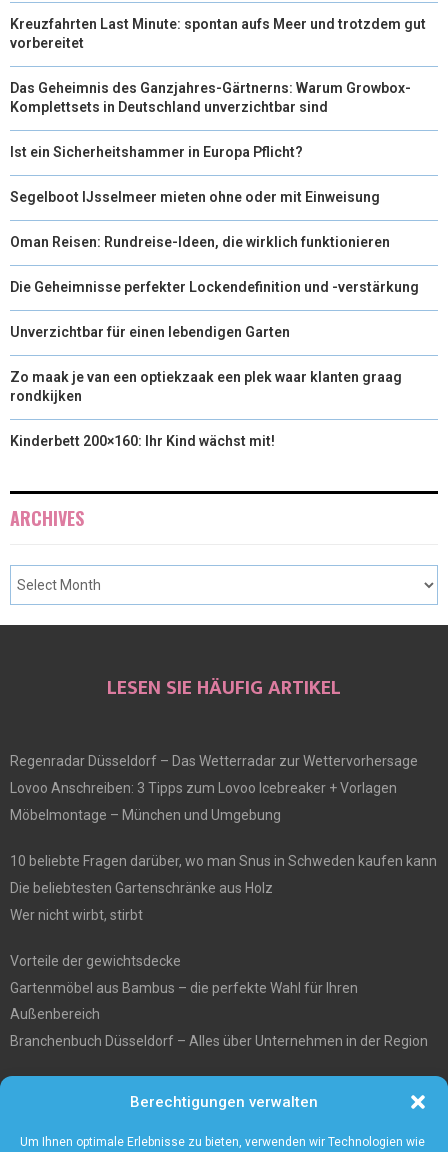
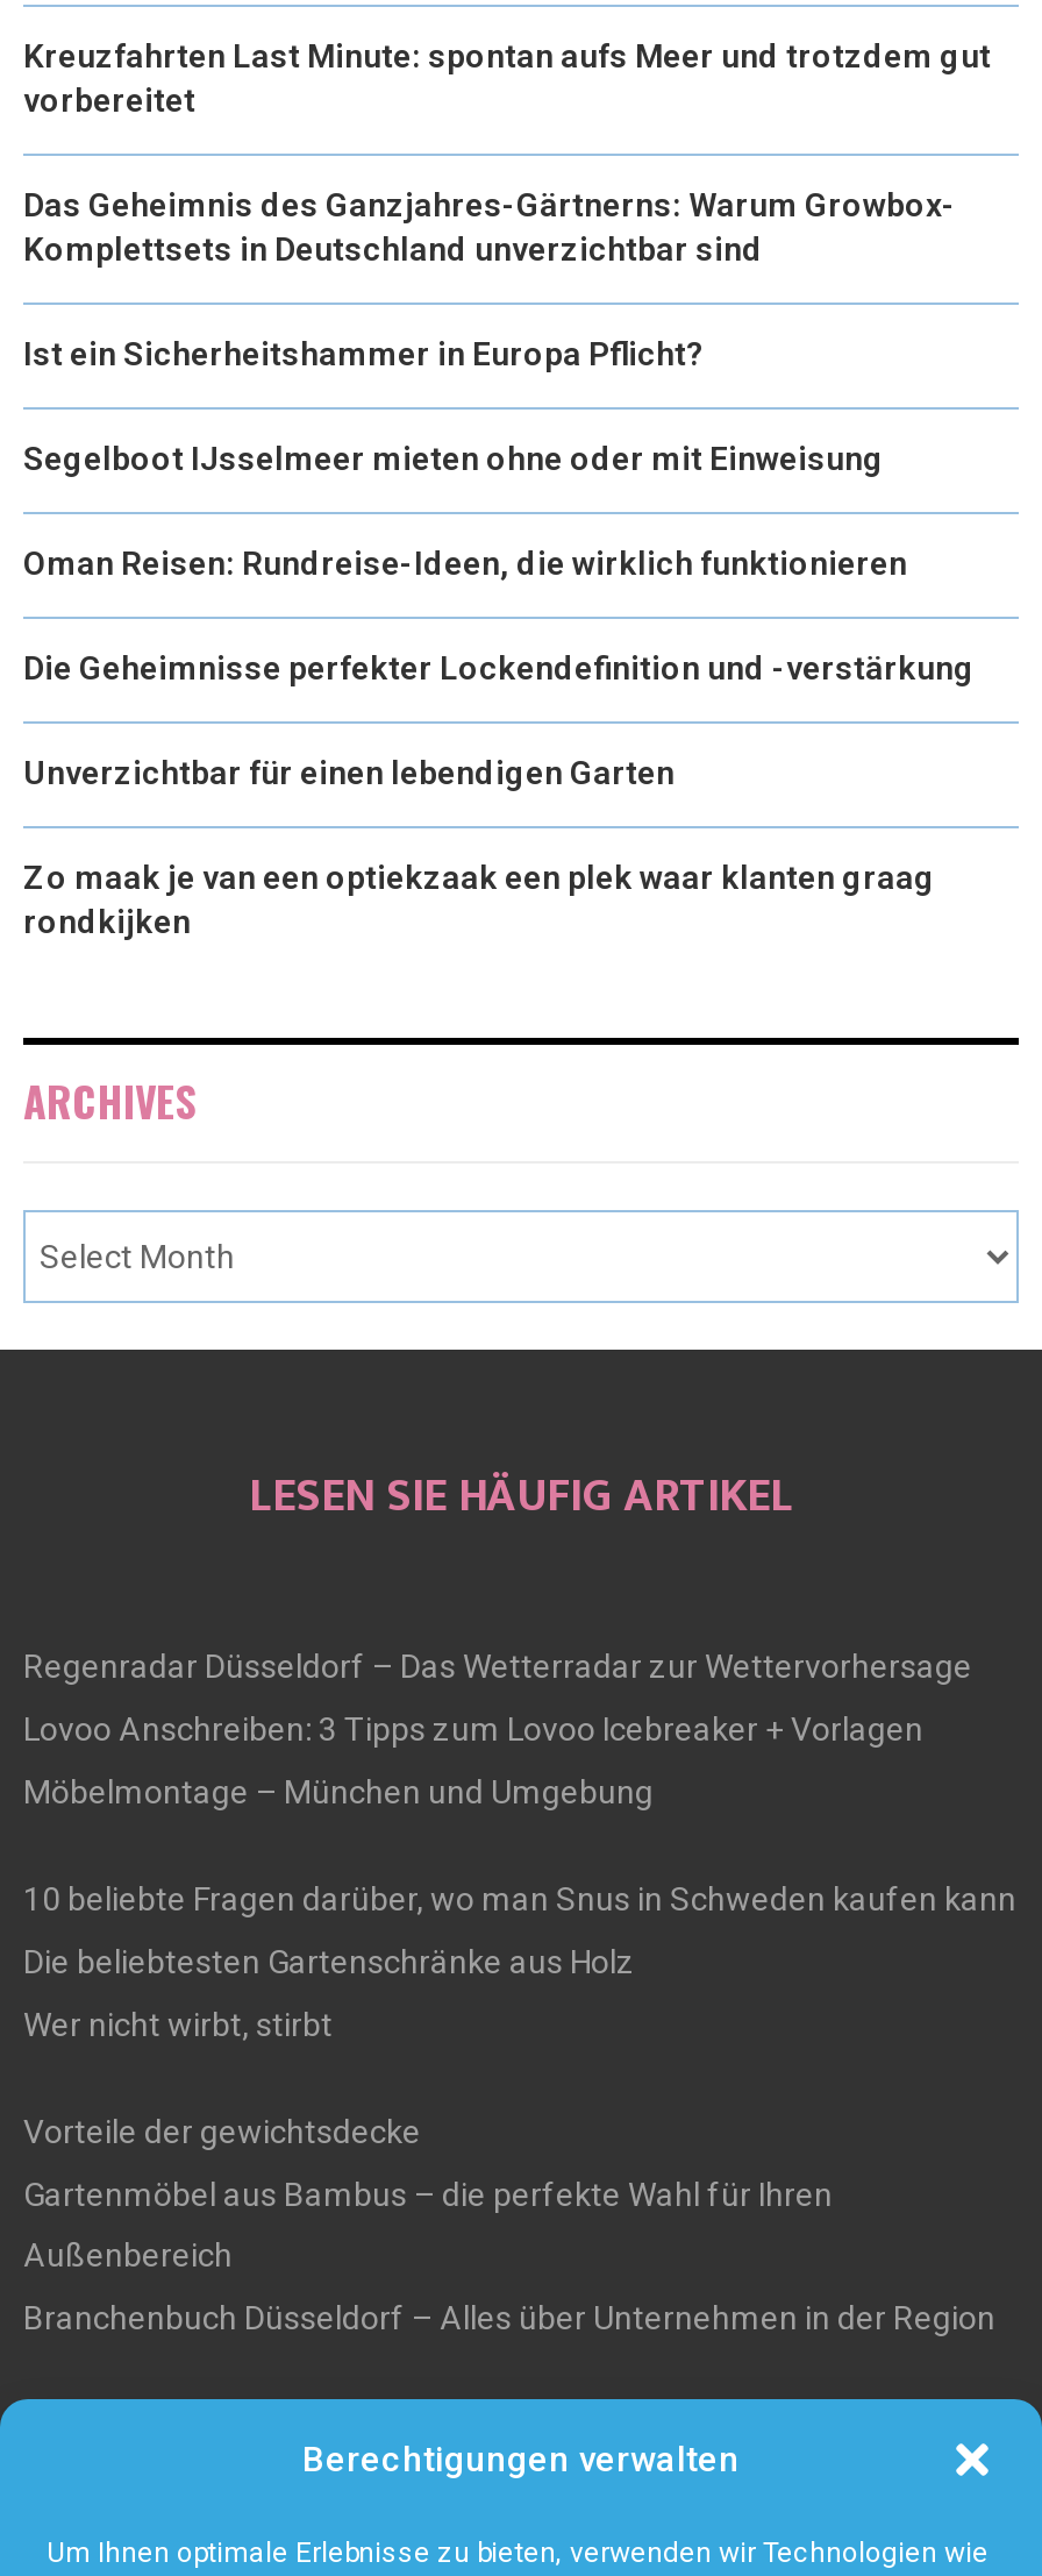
[10,432,275,448] Kinderbett 200×160: Ihr Kind wächst mit! -> none

